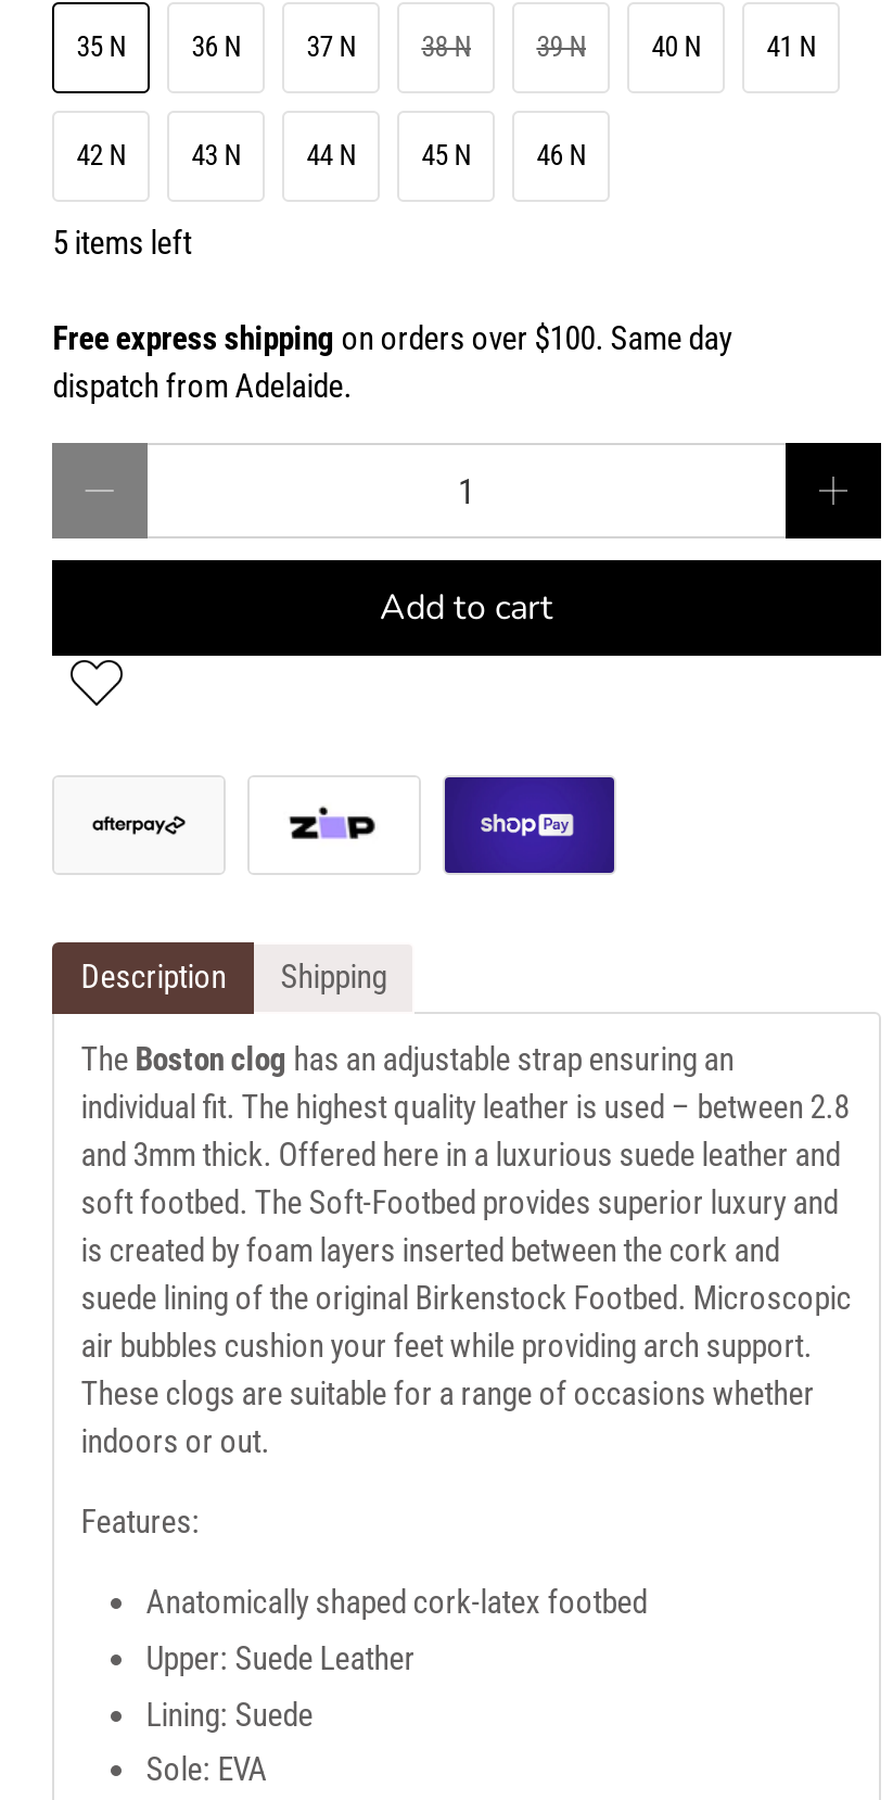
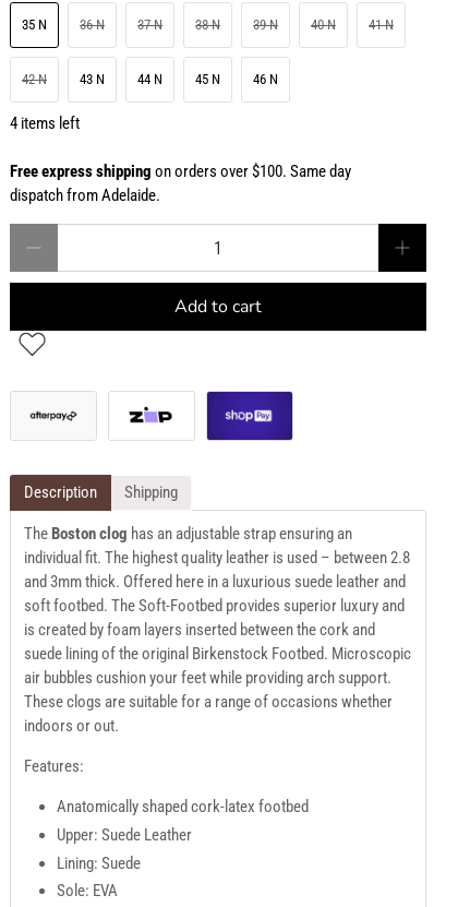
[53,223,191,262] 5 items left -> [10,113,80,133] 4 items left

